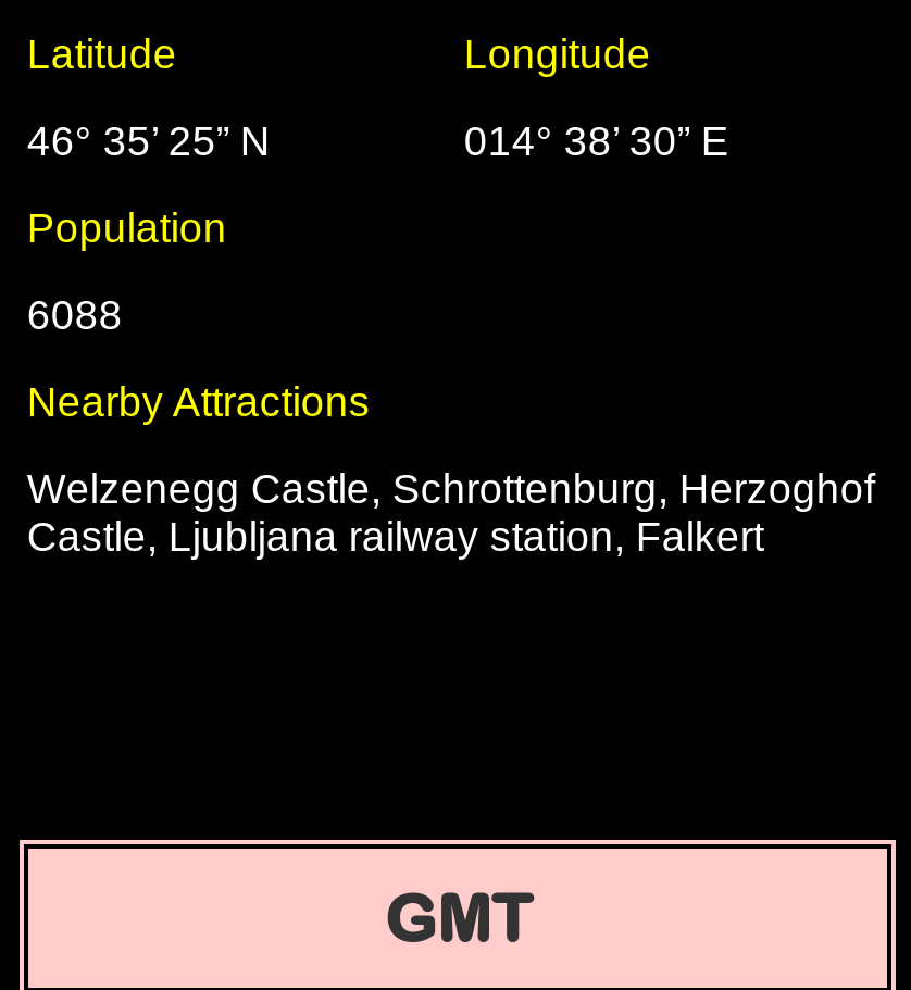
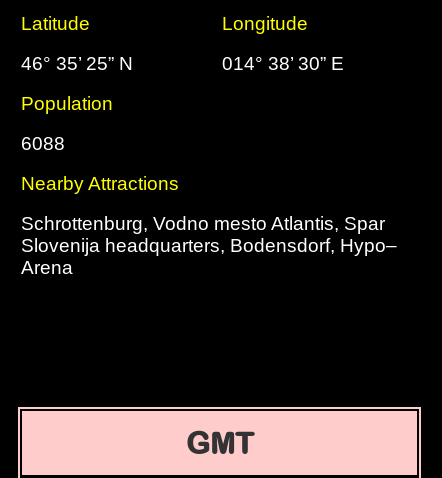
[27,466,875,560] Welzenegg Castle, Schrottenburg, Herzoghof | Castle, Ljubljana railway station, Falkert -> [21,213,397,278] Schrottenburg, Vodno mesto Atlantis, Spar | Slovenija headquarters, Bodensdorf, Hypo– | Arena

